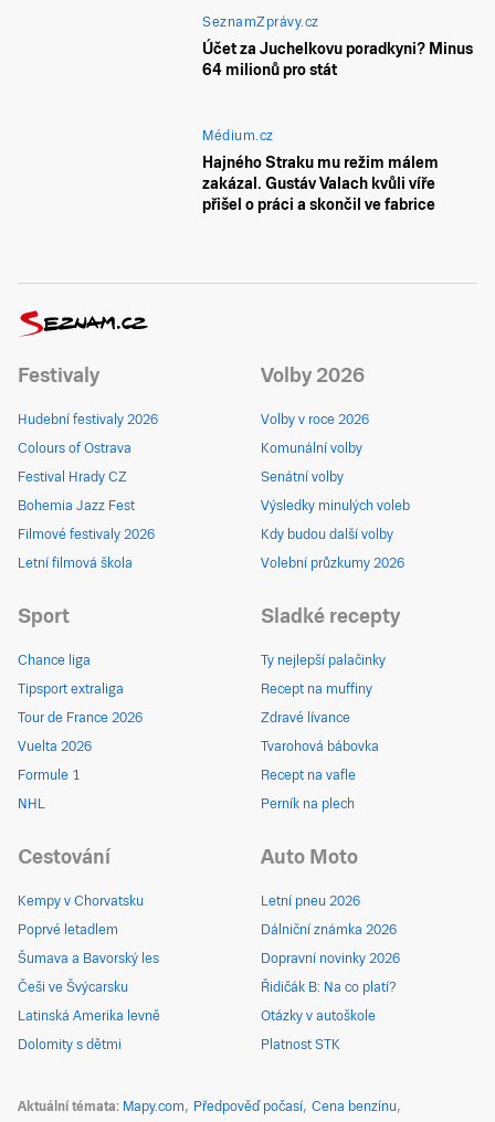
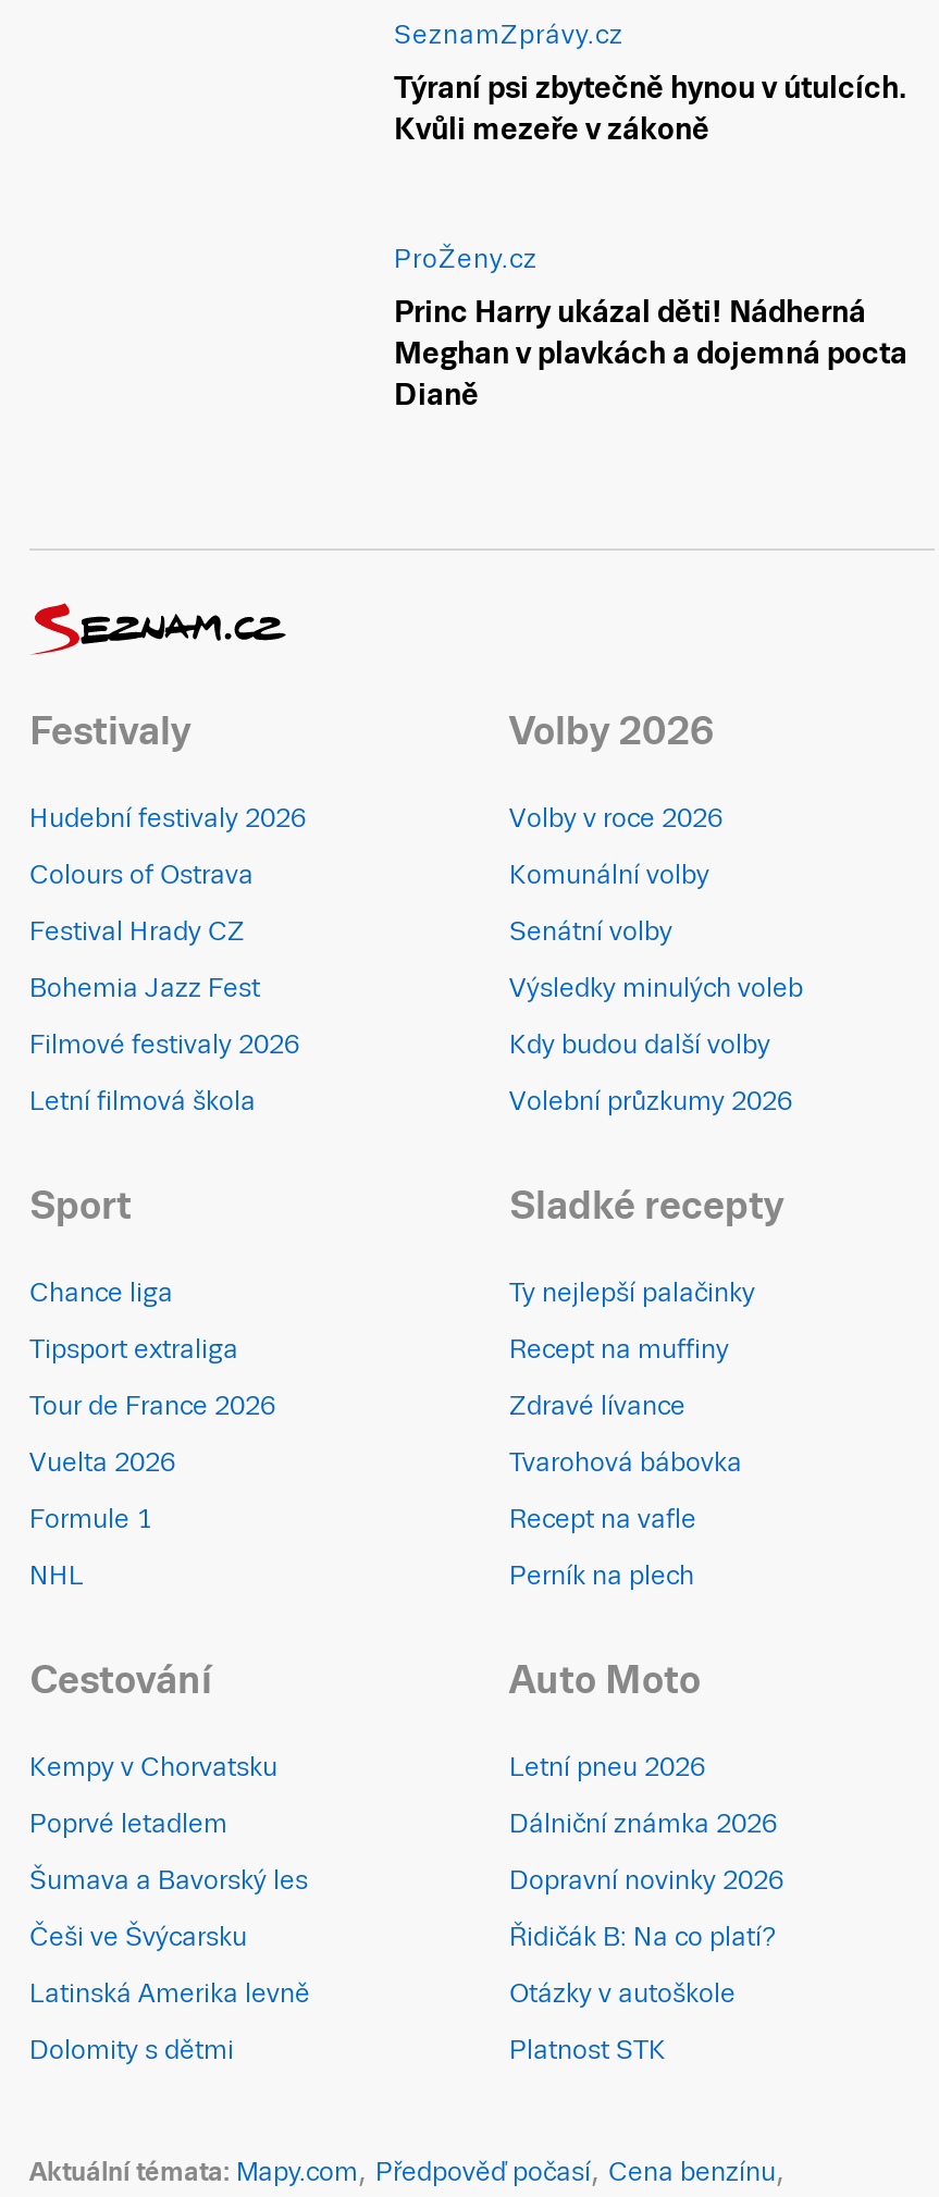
[203,40,473,78] Účet za Juchelkovu poradkyni? Minus | 64 milionů pro stát -> [394,69,907,146] Týraní psi zbytečně hynou v útulcích. | Kvůli mezeře v zákoně
[203,128,274,144] Médium.cz -> [394,244,538,275] ProŽeny.cz
[203,154,439,213] Hajného Straku mu režim málem | zakázal. Gustáv Valach kvůli víře | přišel o práci a skončil ve fabrice -> [394,294,907,412] Princ Harry ukázal děti! Nádherná | Meghan v plavkách a dojemná pocta | Dianě

